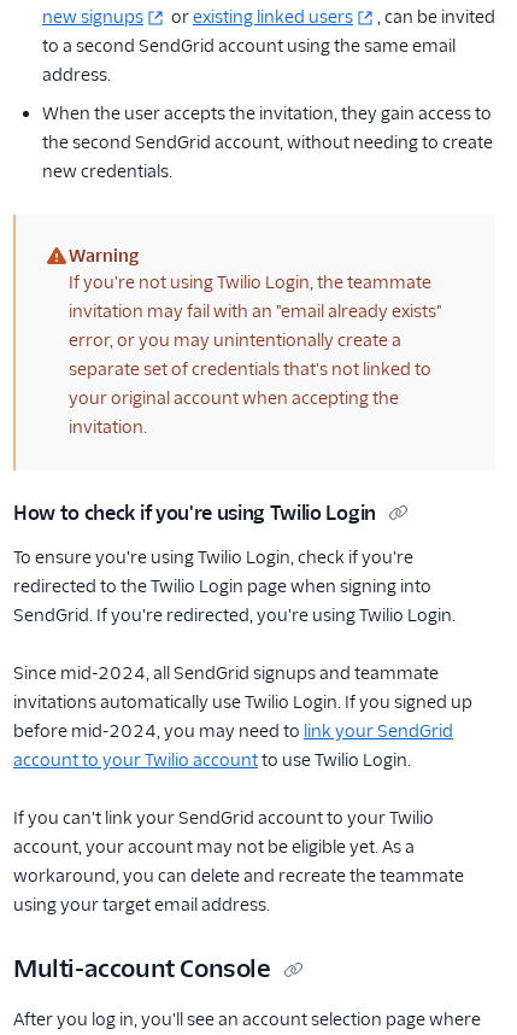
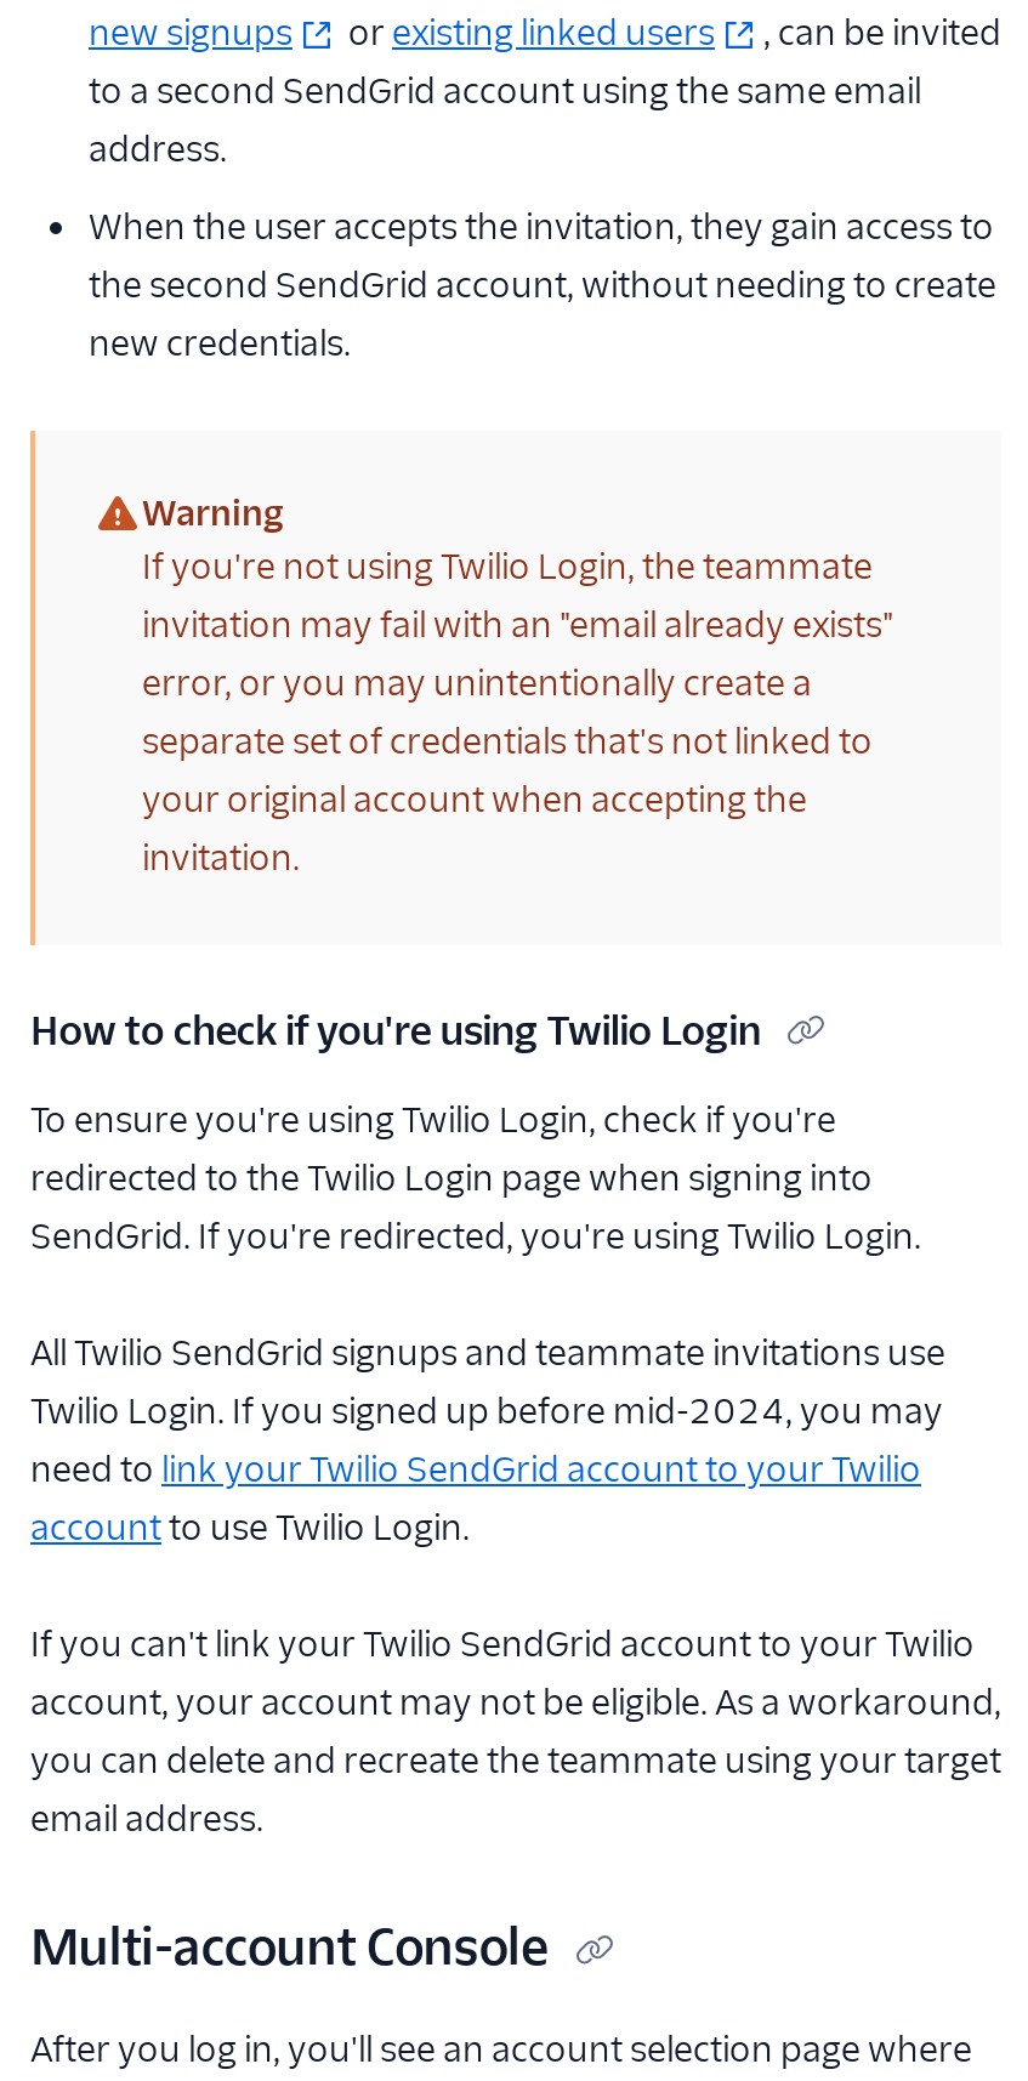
[13,662,472,771] Since mid-2024, all SendGrid signups and teammate | invitations automatically use Twilio Login. If you signed up | before mid-2024, you may need to link your SendGrid | account to your Twilio accountto use Twilio Login. -> [30,1331,945,1550] All Twilio SendGrid signups and teammate invitations use | Twilio Login. If you signed up before mid-2024, you may | need to link your Twilio SendGrid account to your Twilio | accountto use Twilio Login.
[13,807,464,916] If you can't link your SendGrid account to your Twilio | account, your account may not be eligible yet. As a | workaround, you can delete and recreate the teammate | using your target email address. -> [30,1622,1001,1841] If you can't link your Twilio SendGrid account to your Twilio | account, your account may not be eligible. As a workaround, | you can delete and recreate the teammate using your target | email address.

